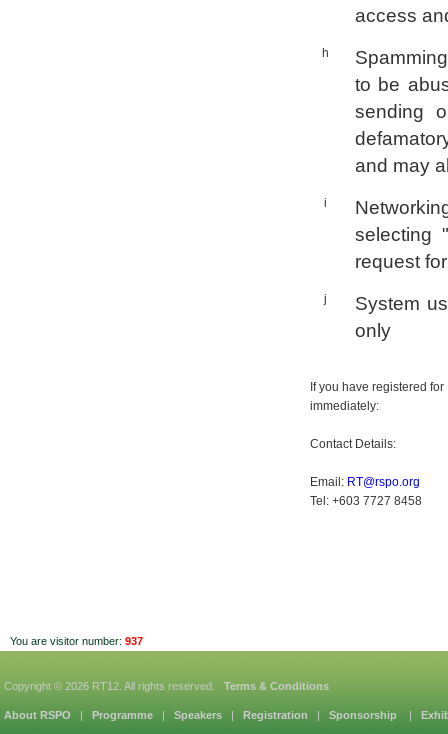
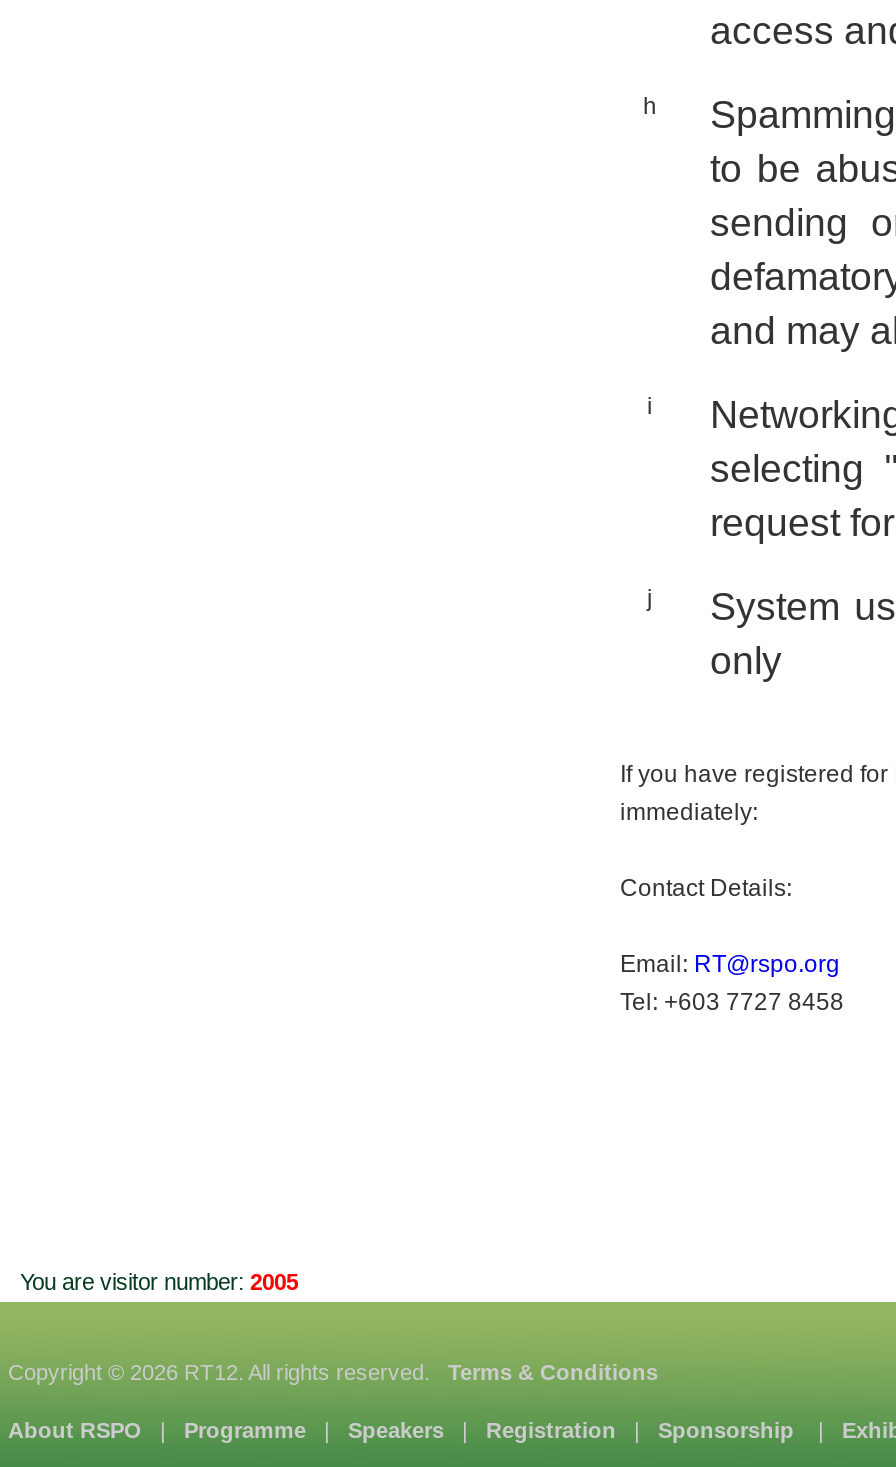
[10,635,143,647] You are visitor number: 937 -> [20,1270,298,1294] You are visitor number: 2005

